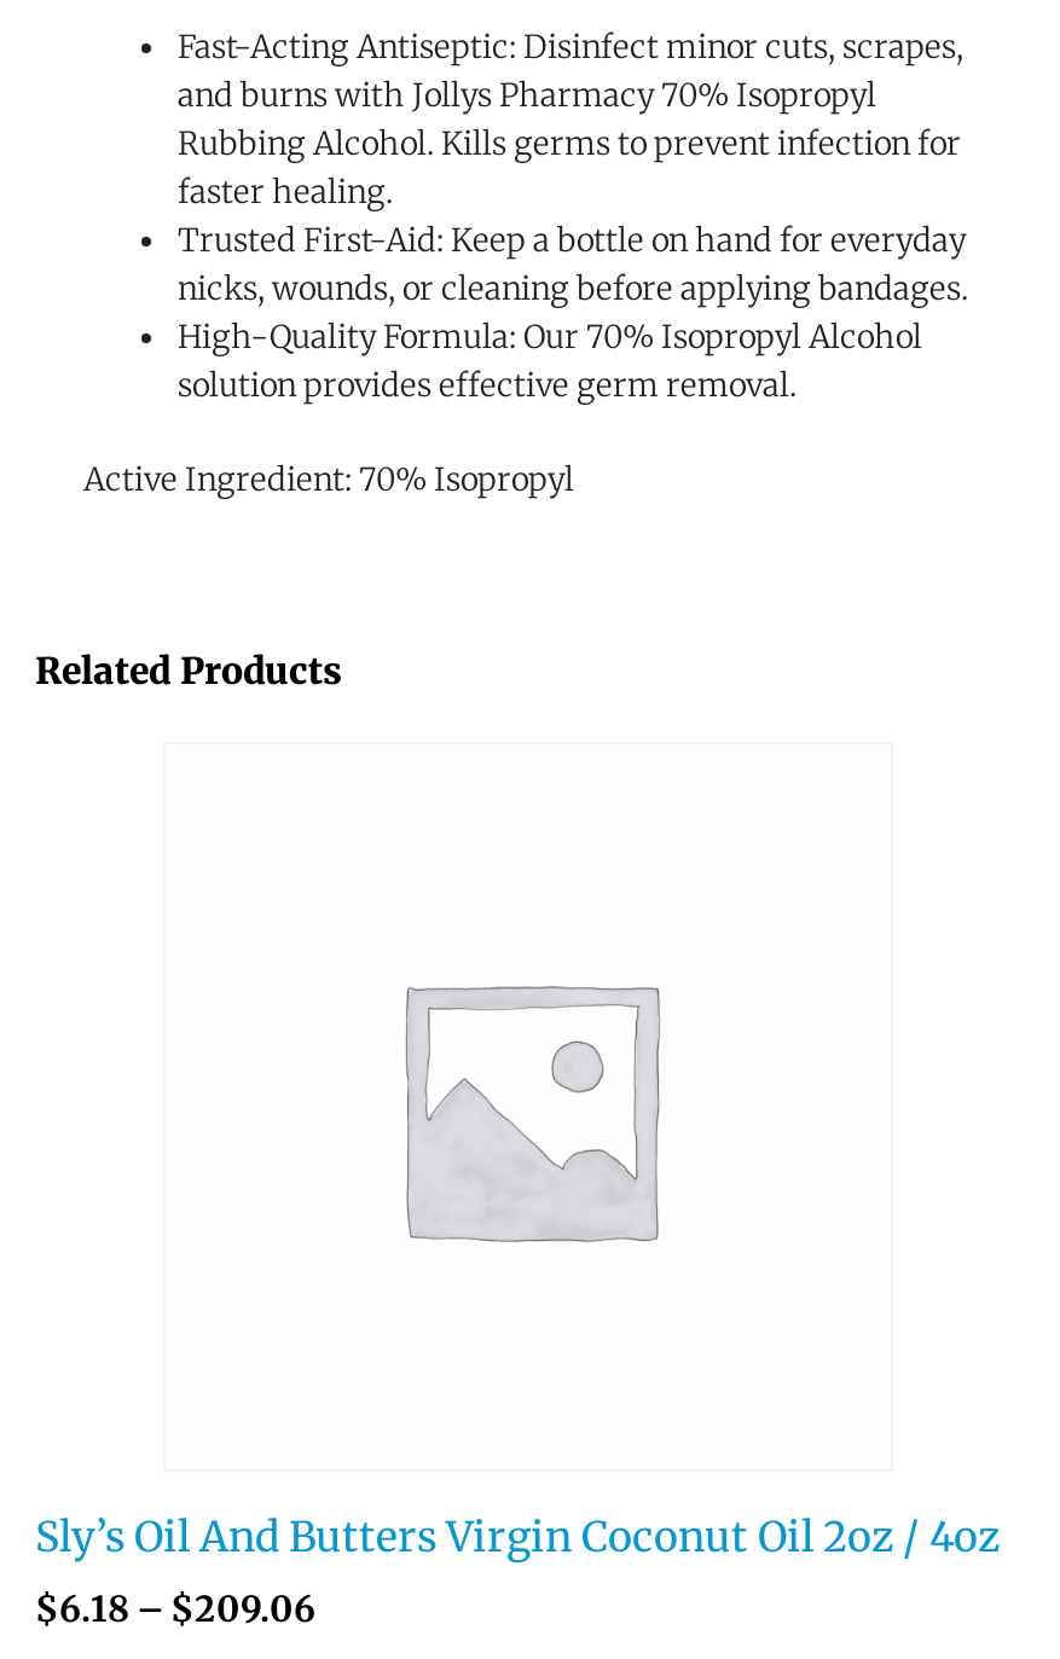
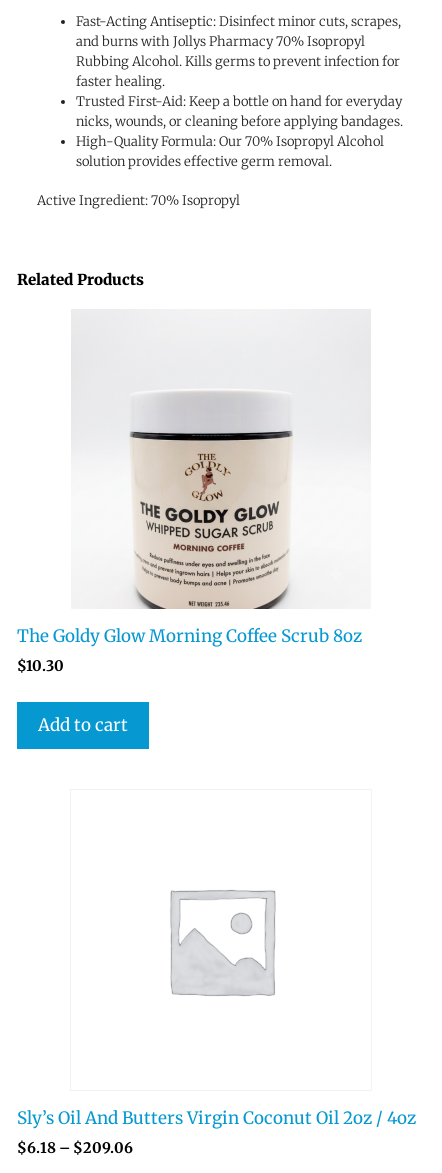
none -> [17,391,362,736] [image] | The Goldy Glow Morning Coffee Scrub 8oz | $10.30 | Add to cart

